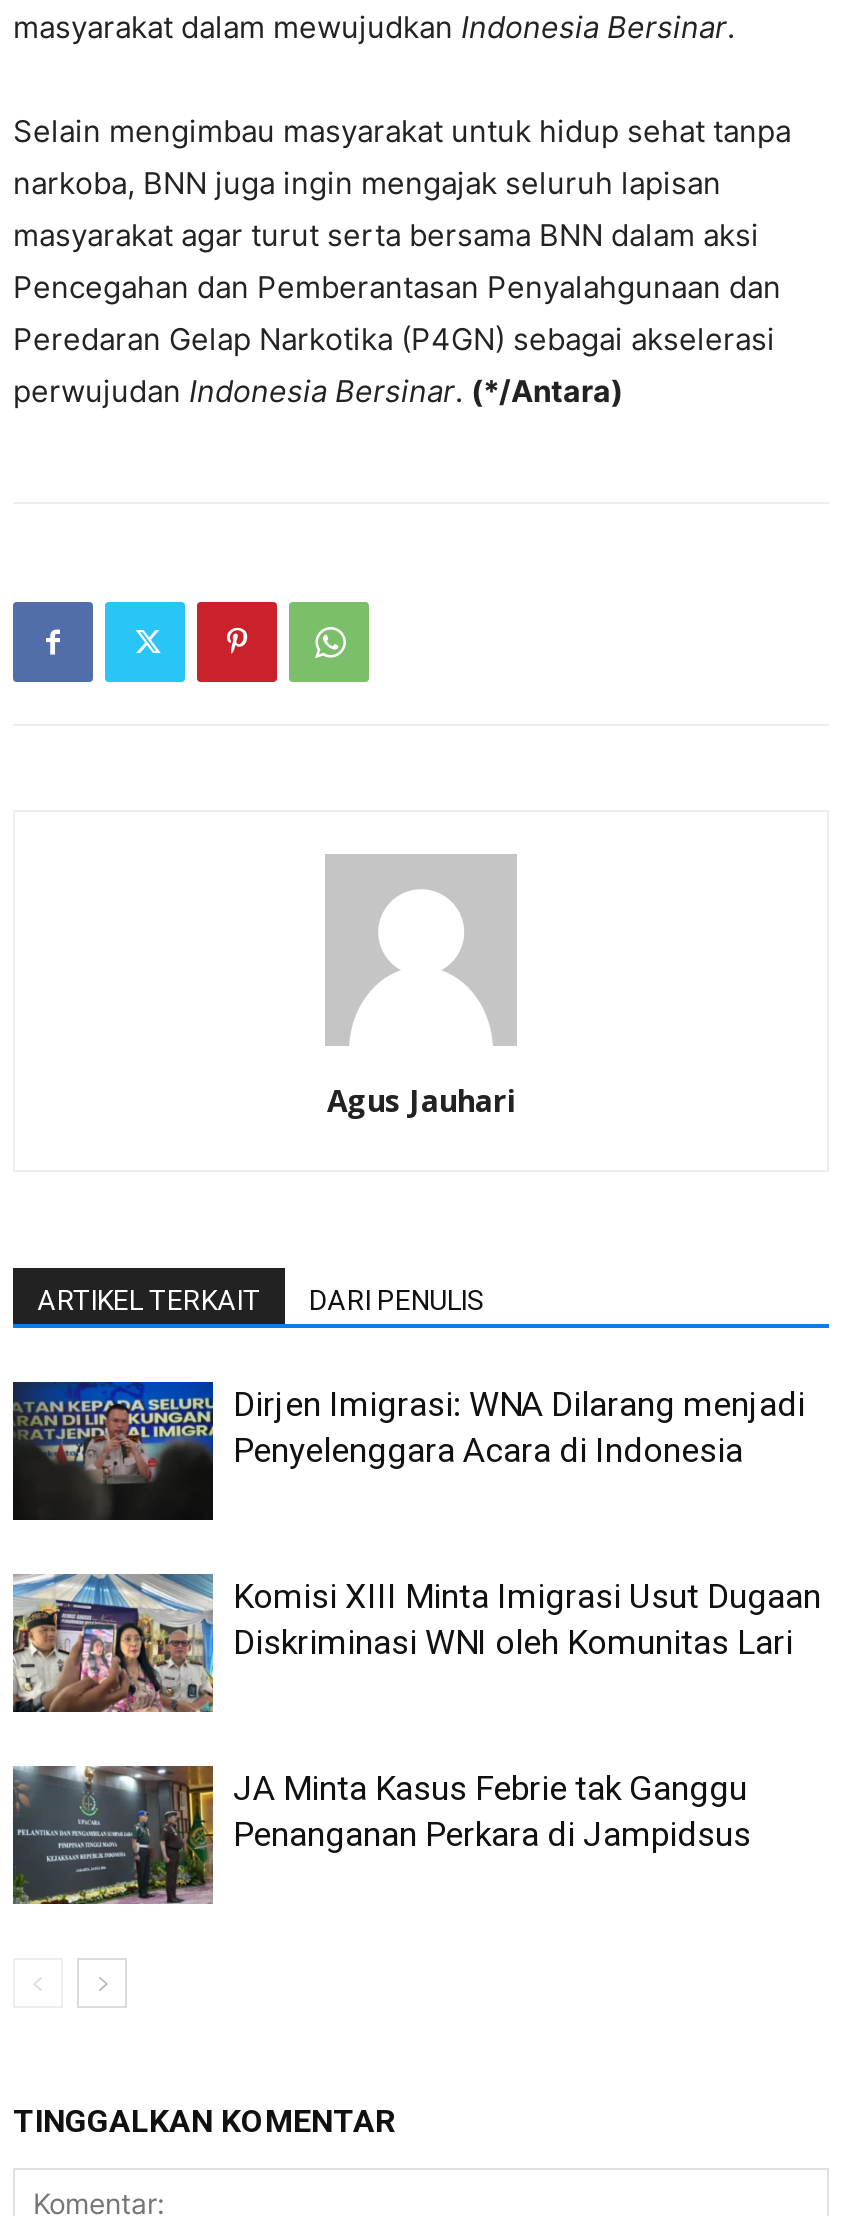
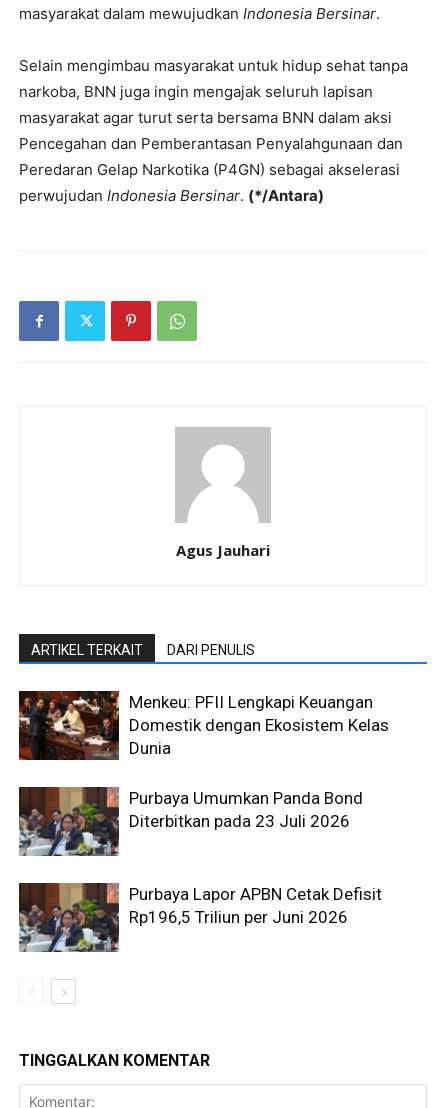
[11,1380,805,1522] [image] | Dirjen Imigrasi: WNA Dilarang menjadi | Penyelenggara Acara di Indonesia -> [18,690,389,761] [image] | Menkeu: PFII Lengkapi Keuangan | Domestik dengan Ekosistem Kelas | Dunia
[11,1572,821,1714] [image] | Komisi XIII Minta Imigrasi Usut Dugaan | Diskriminasi WNI oleh Komunitas Lari -> [18,786,363,857] [image] | Purbaya Umumkan Panda Bond | Diterbitkan pada 23 Juli 2026
[13,1764,751,1906] [image] | JA Minta Kasus Febrie tak Ganggu | Penanganan Perkara di Jampidsus -> [19,882,382,953] [image] | Purbaya Lapor APBN Cetak Defisit | Rp196,5 Triliun per Juni 2026

